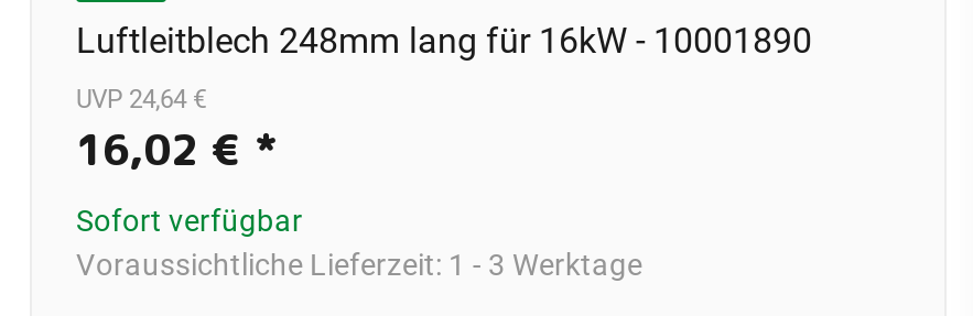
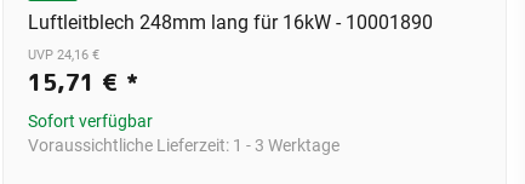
[76,84,206,115] UVP 24,64 € -> [28,46,99,63] UVP 24,16 €
[76,119,277,178] 16,02 €* -> [28,65,138,98] 15,71 €*

